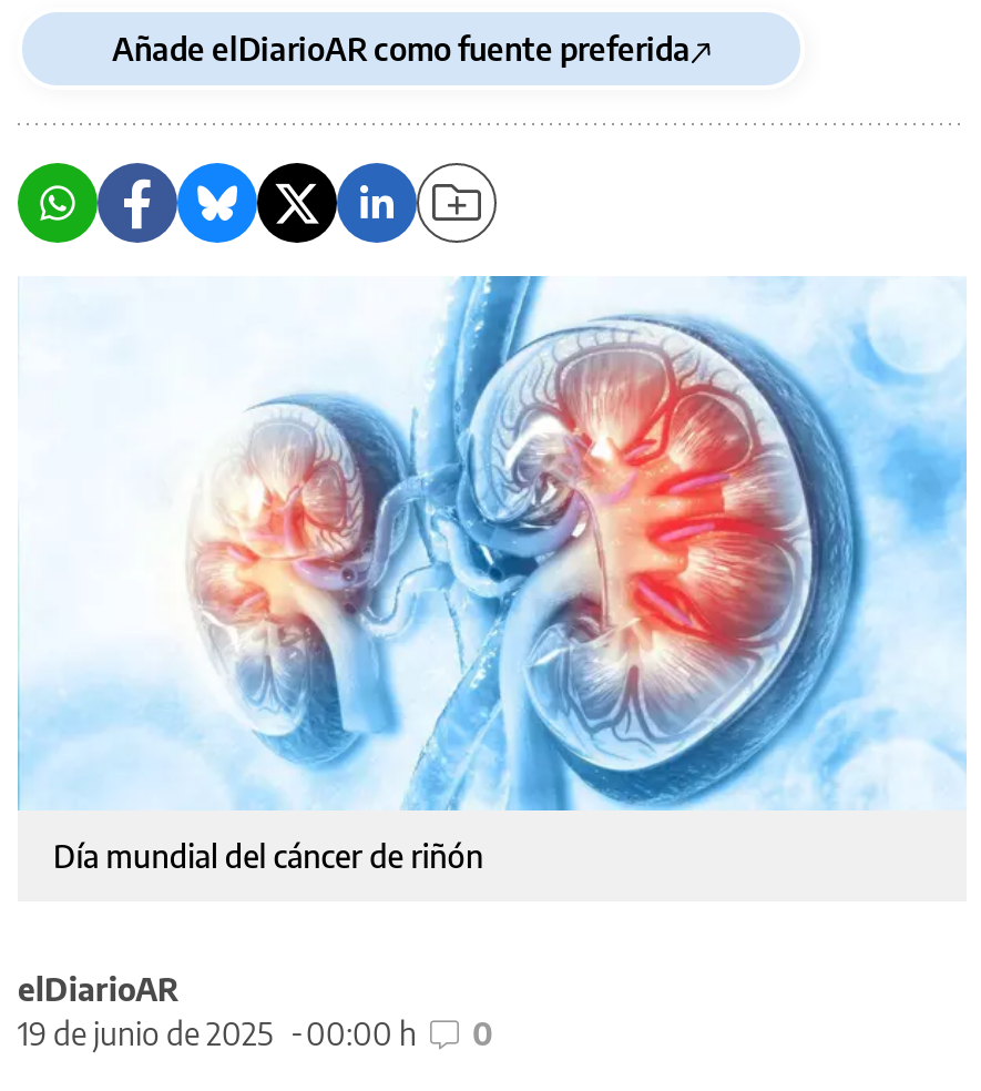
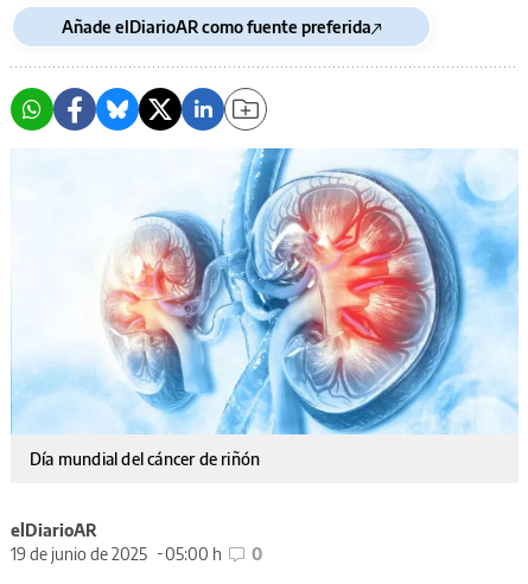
[18,1015,492,1053] 19 de junio de 2025 00:00 h 0 -> [11,544,262,564] 19 de junio de 2025 05:00 h 0

